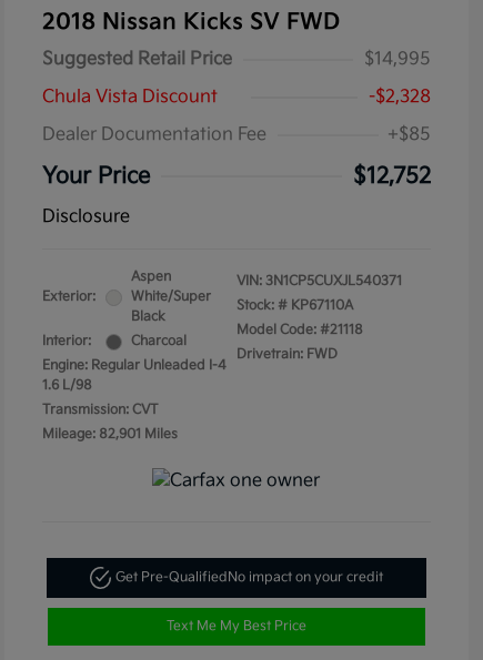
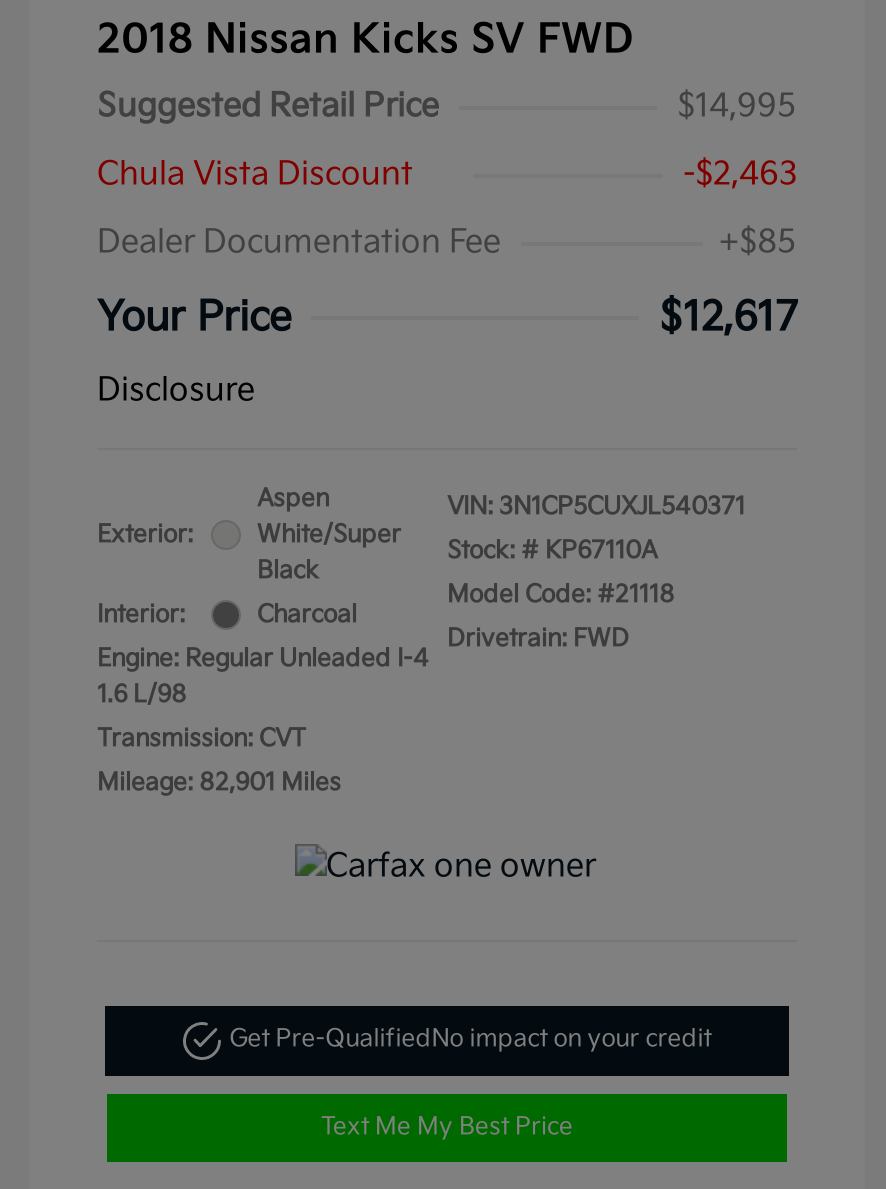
[369,87,431,108] -$2,328 -> [683,156,797,194] -$2,463
[353,163,431,190] $12,752 -> [659,294,797,342] $12,617

